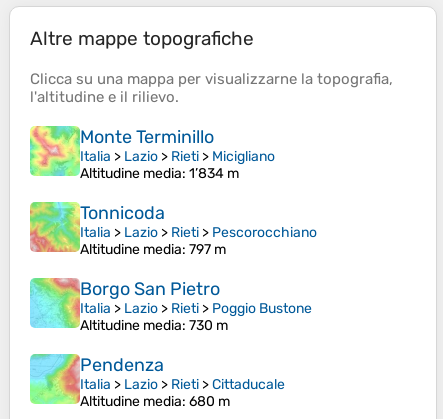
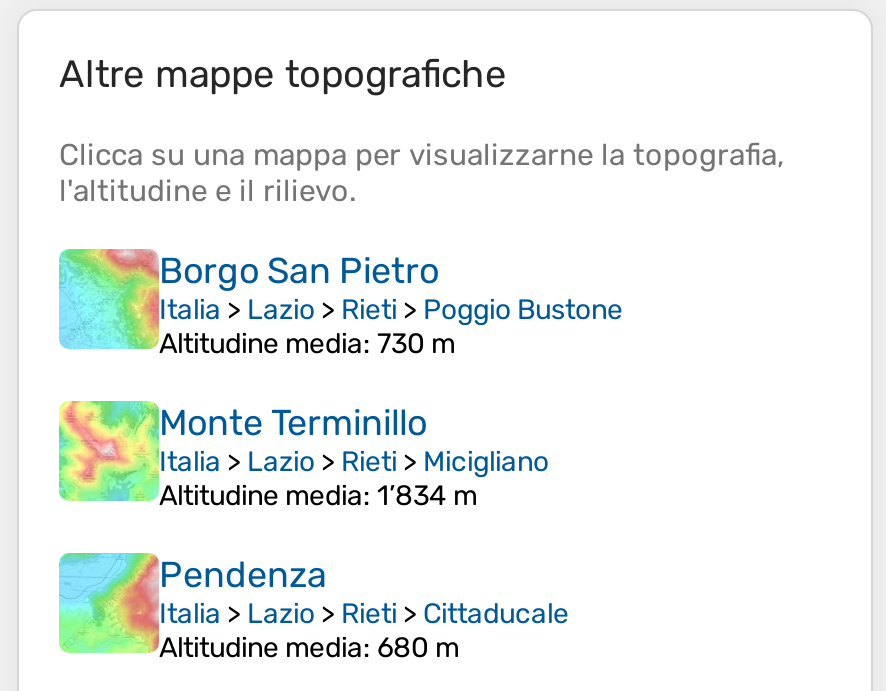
moved [28,124,275,182] -> [55,397,549,513]: [image] | Monte Terminillo | Italia > Lazio > Rieti > Micigliano | Altitudine media: 1’834 m
[29,201,317,258] [image] | Tonnicoda | Italia > Lazio > Rieti > Pescorocchiano | Altitudine media: 797 m -> none
moved [29,277,312,334] -> [57,247,623,361]: [image] | Borgo San Pietro | Italia > Lazio > Rieti > Poggio Bustone | Altitudine media: 730 m

